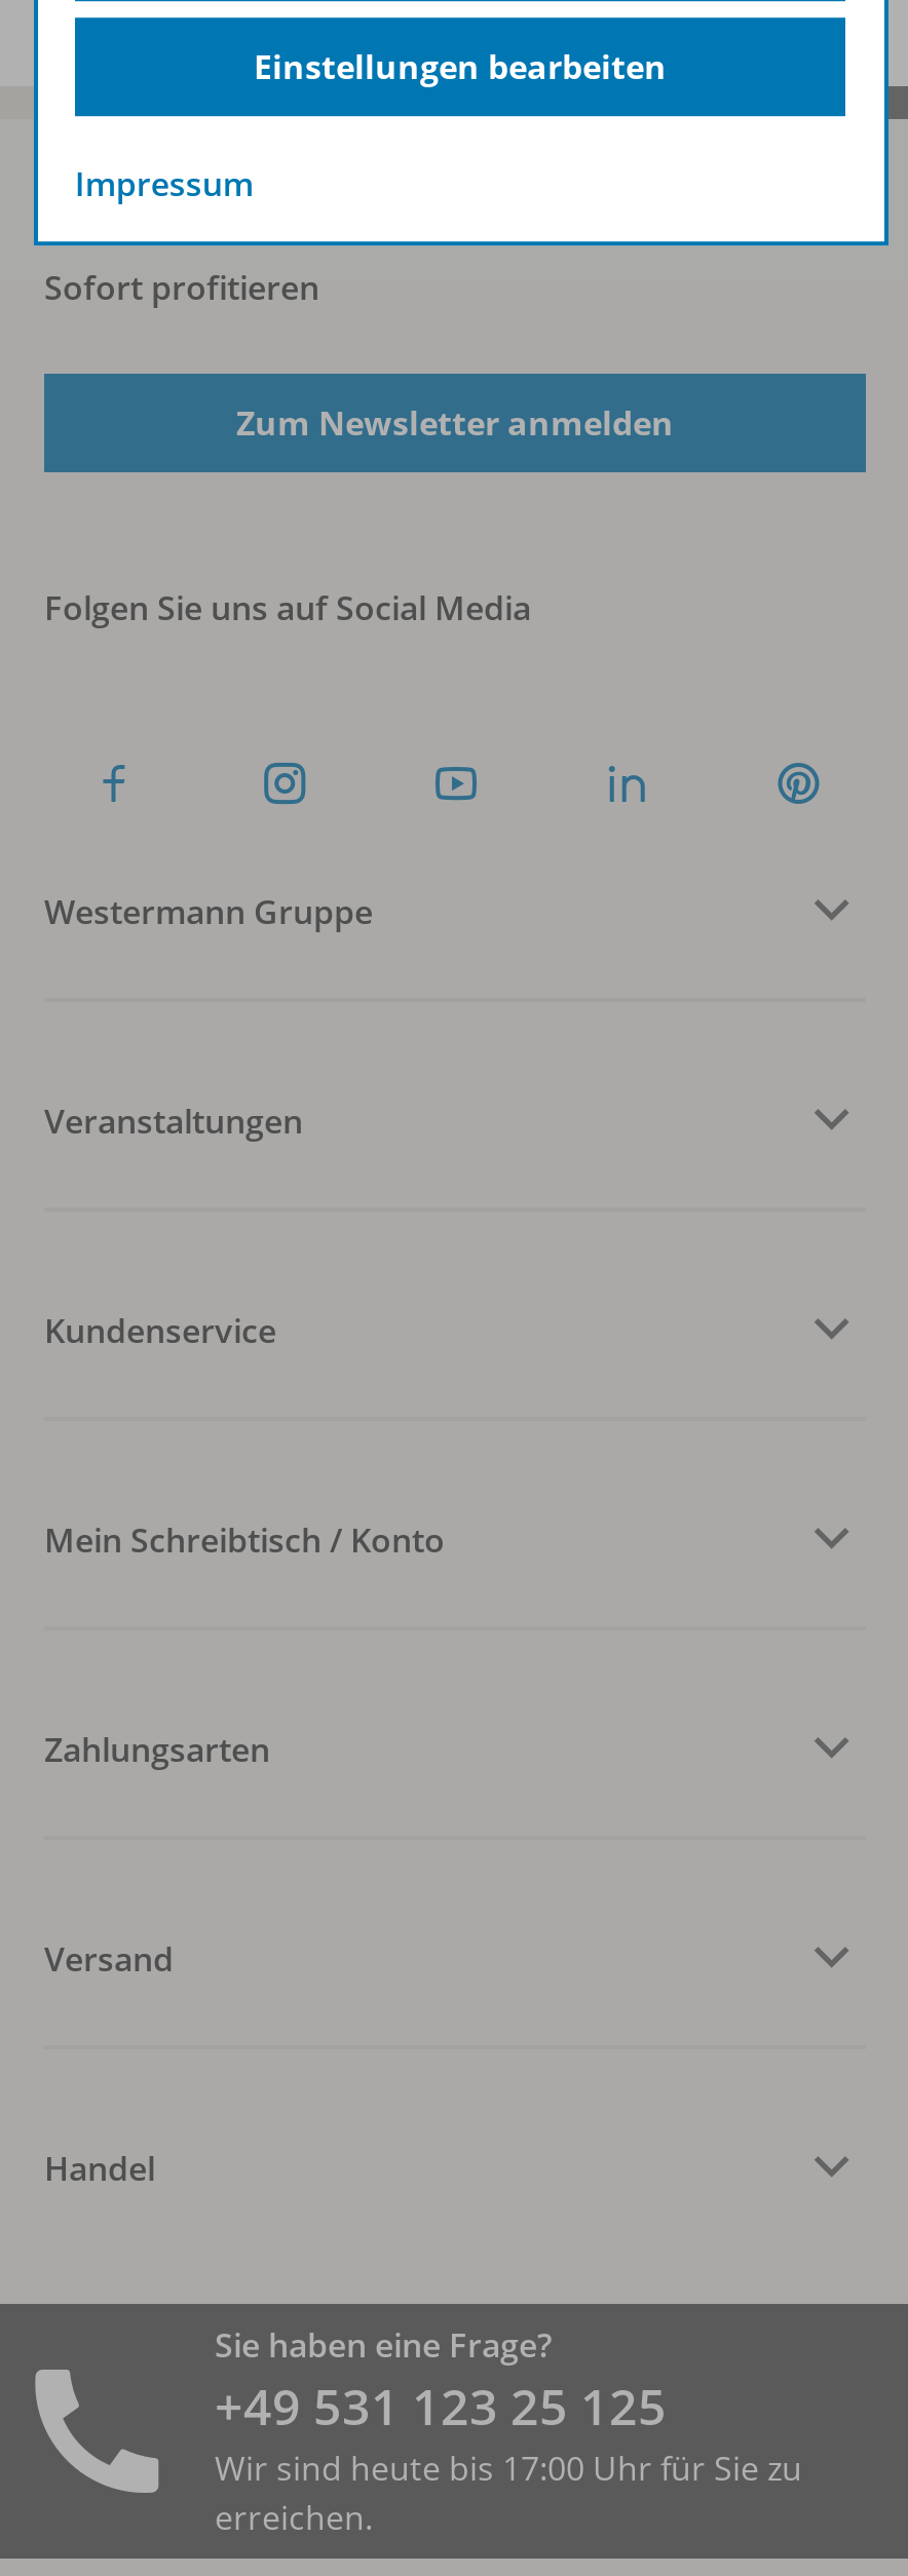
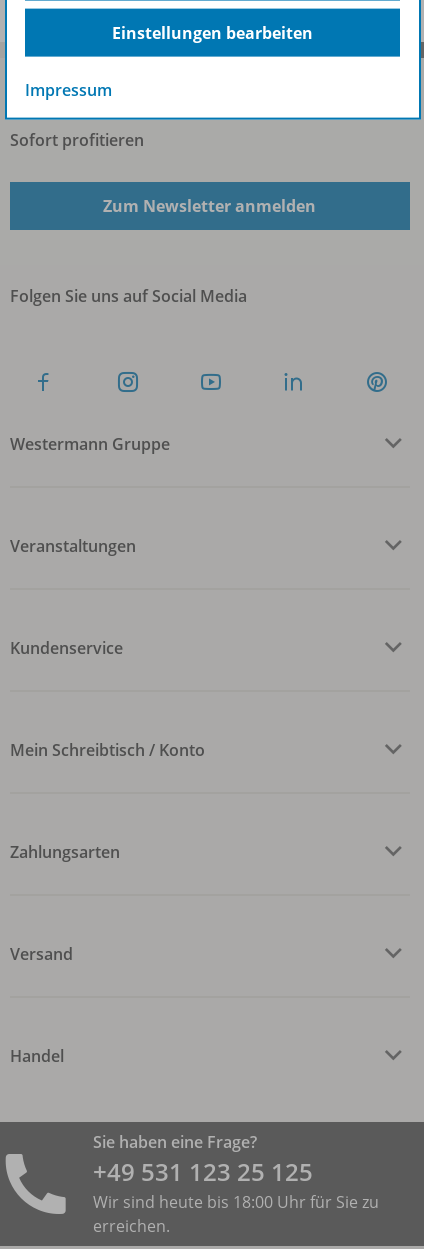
[215,2445,802,2490] Wir sind heute bis 17:00 Uhr für Sie zu -> [93,1191,379,1213] Wir sind heute bis 18:00 Uhr für Sie zu

